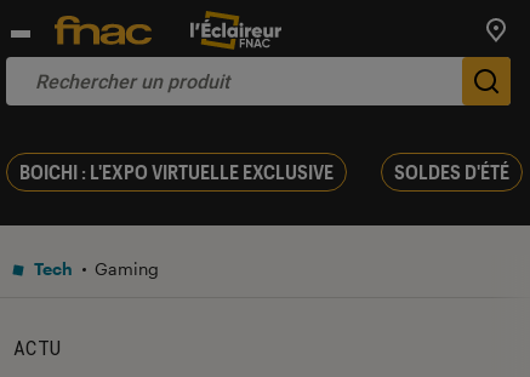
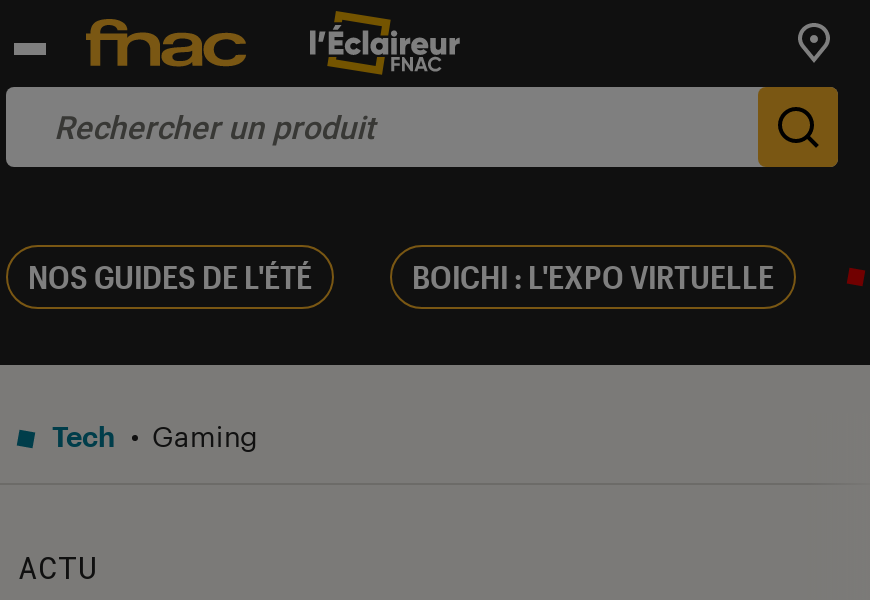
[19,160,509,183] BOICHI : L'EXPO VIRTUELLE EXCLUSIVE | SOLDES D'ÉTÉ -> [28,257,774,295] NOS GUIDES DE L'ÉTÉ | BOICHI : L'EXPO VIRTUELLE

